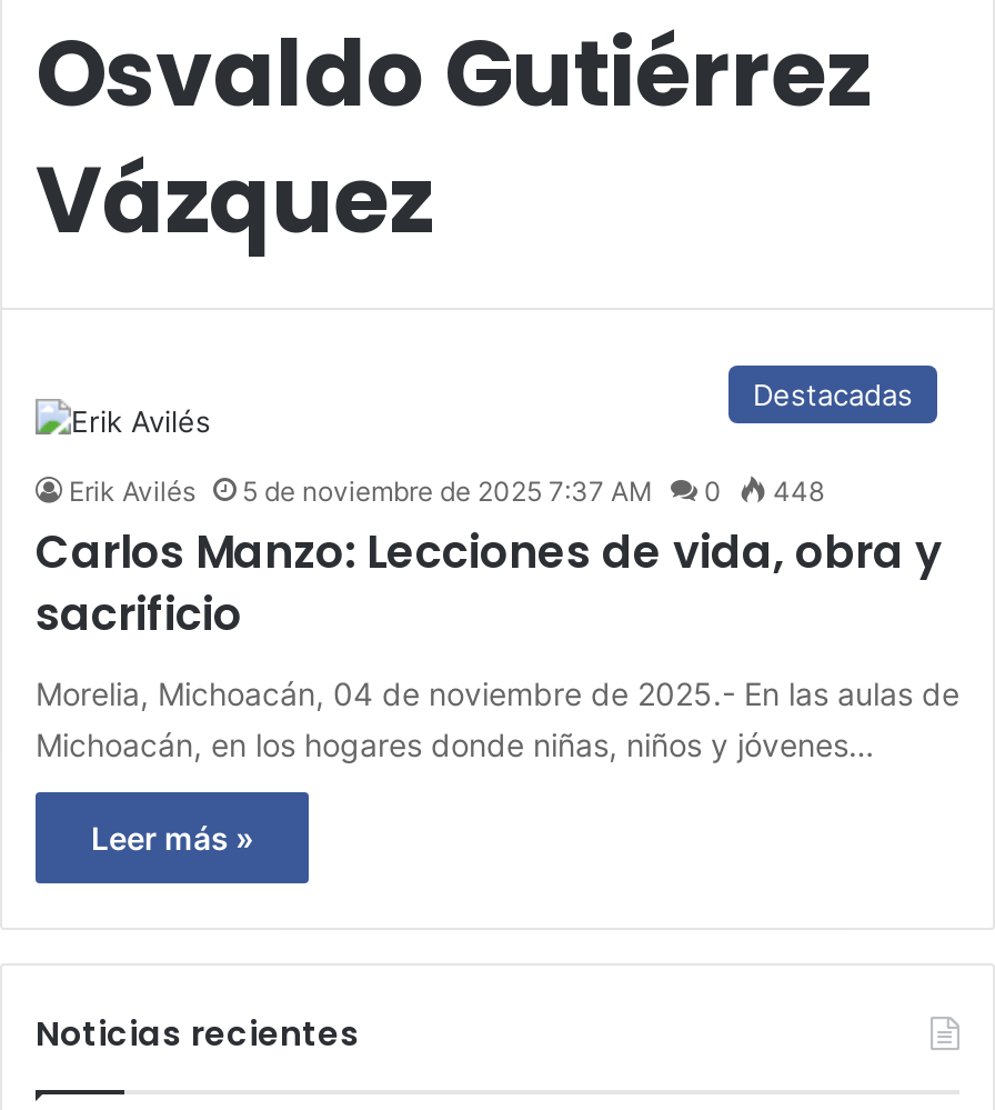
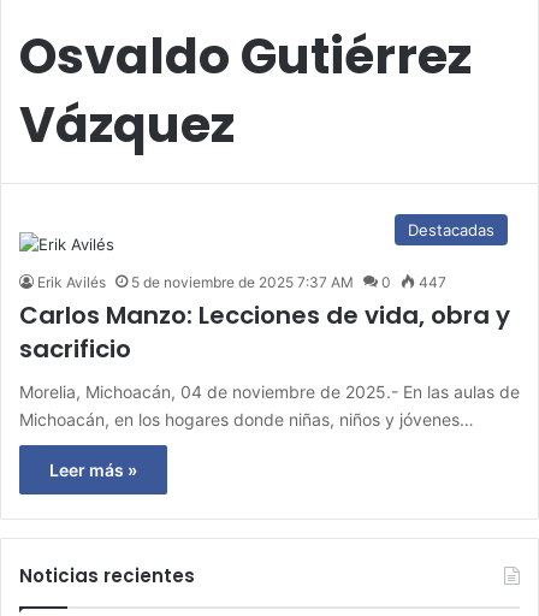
[69,474,824,508] Erik Avilés 5 de noviembre de 2025 7:37 AM 0 448 -> [37,273,446,291] Erik Avilés 5 de noviembre de 2025 7:37 AM 0 447

